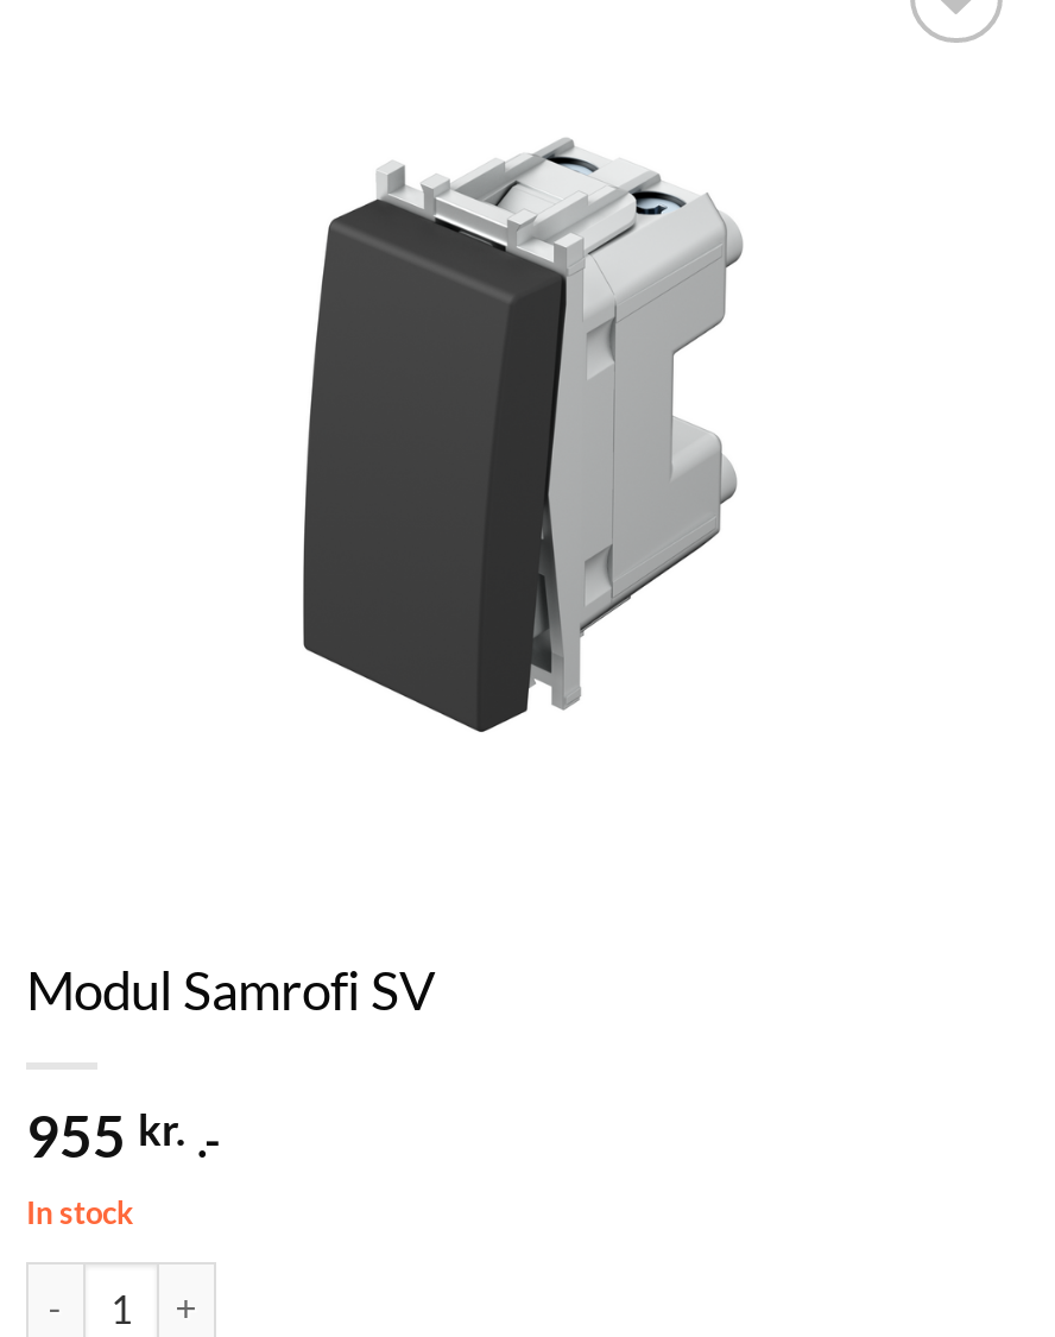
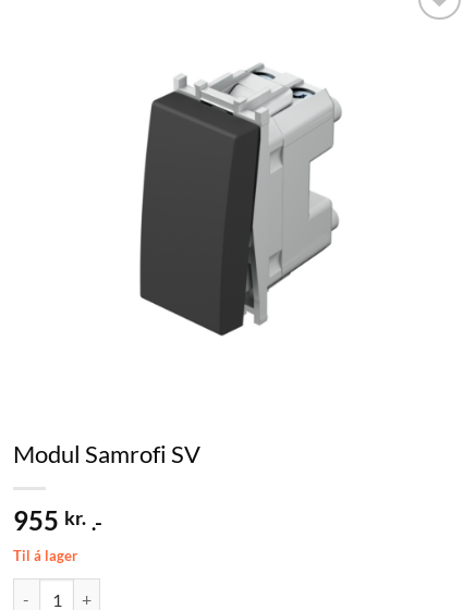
[26,1193,133,1231] In stock -> [13,547,77,564] Til á lager

